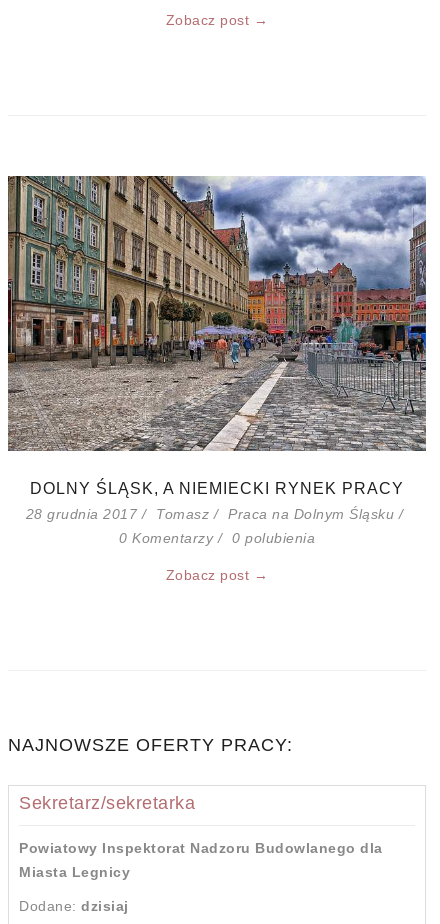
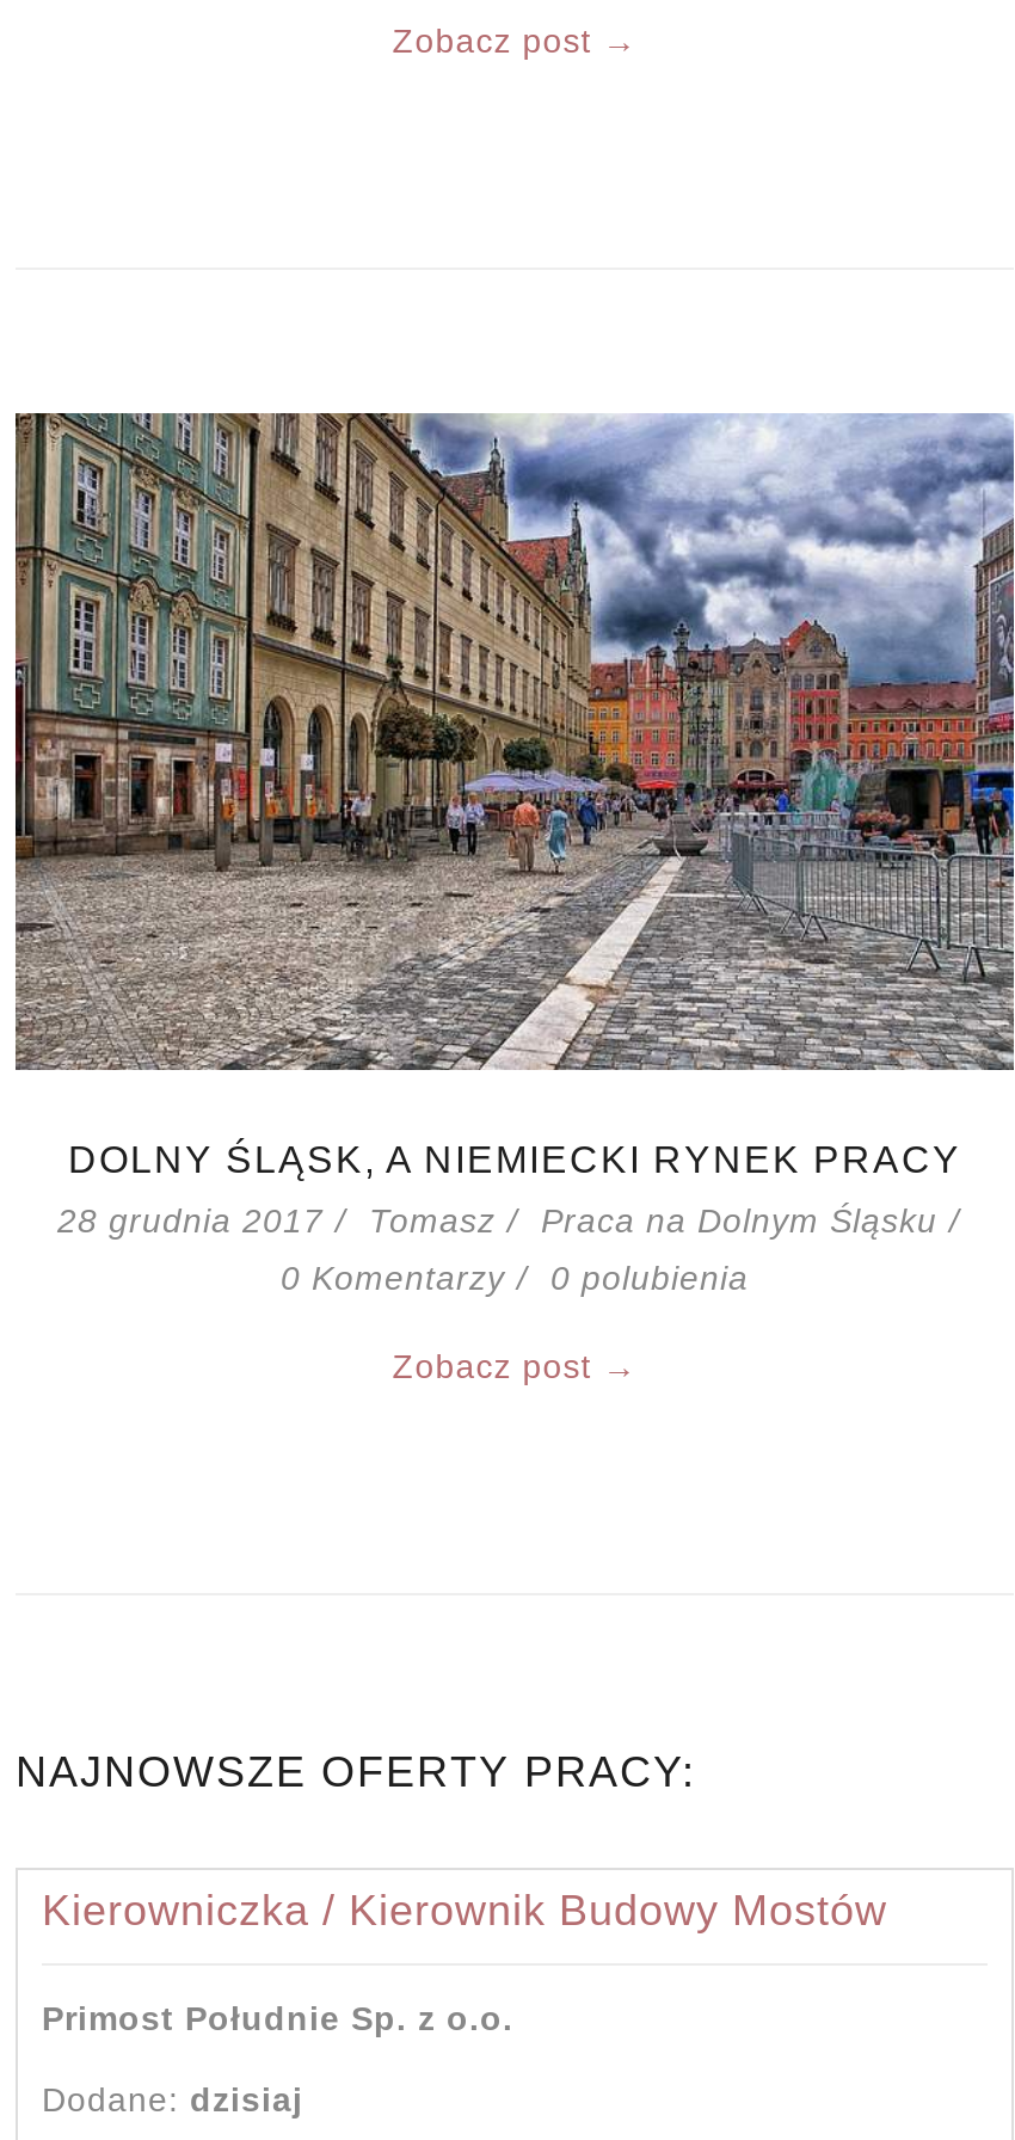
[19,793,382,880] Sekretarz/sekretarka | Powiatowy Inspektorat Nadzoru Budowlanego dla | Miasta Legnicy -> [42,1888,887,2038] Kierowniczka / Kierownik Budowy Mostów | Primost Południe Sp. z o.o.

